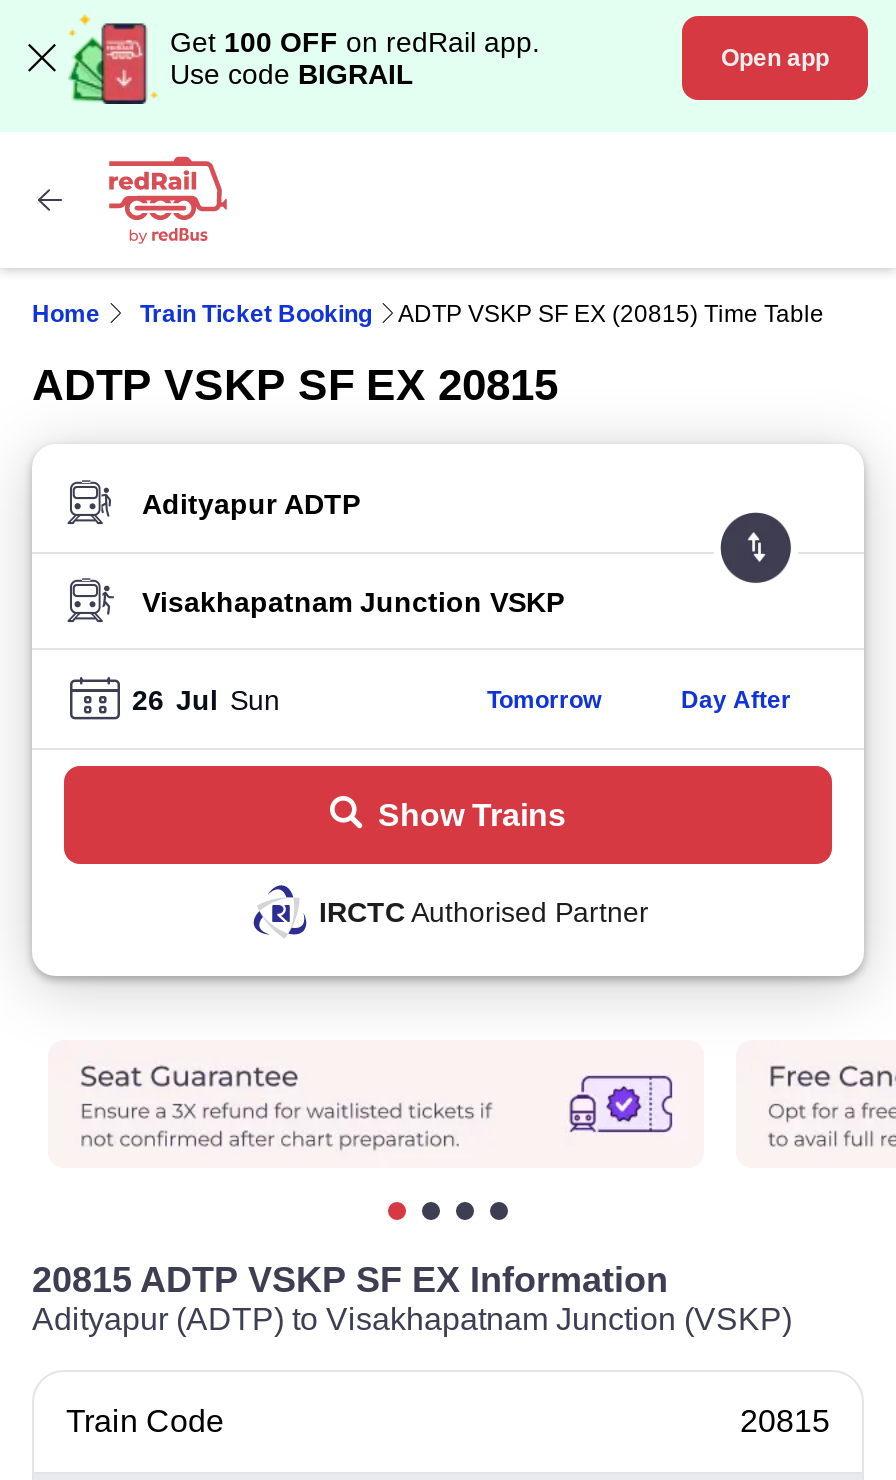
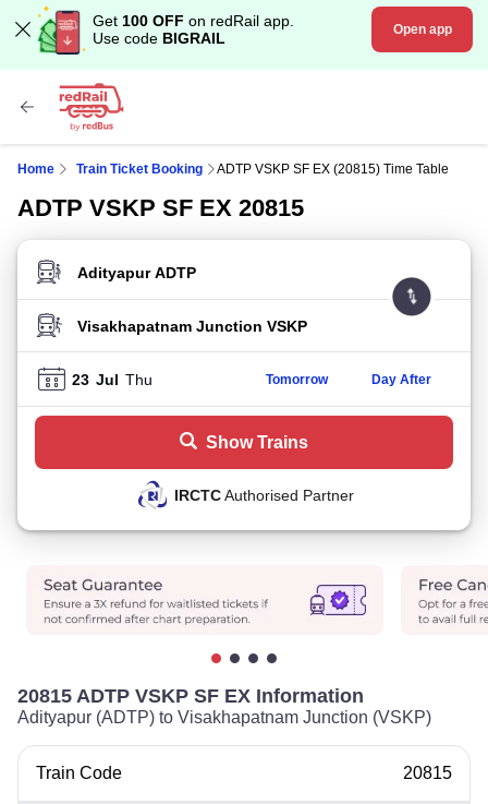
[132,683,280,715] 26 Jul Sun -> [72,370,152,388] 23 Jul Thu

